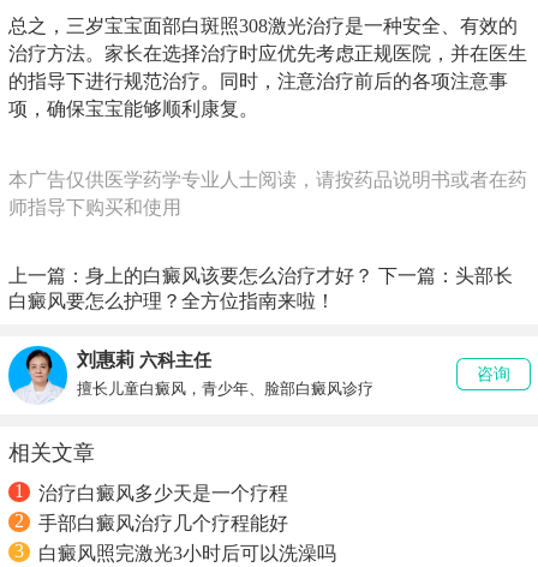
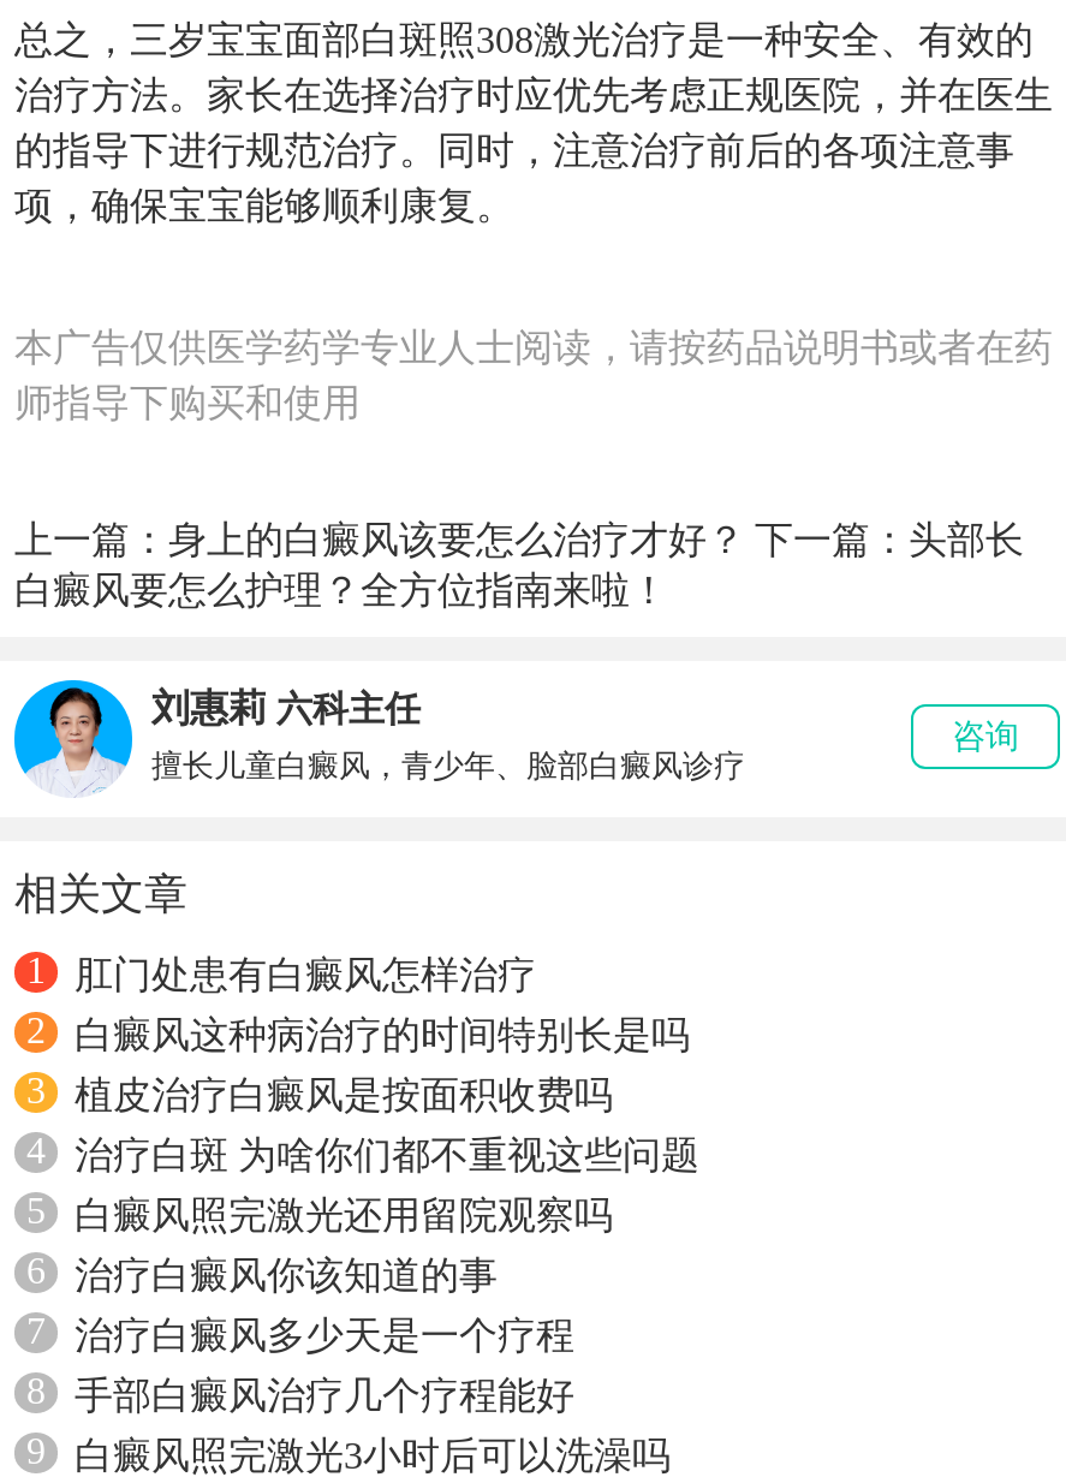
none -> [26,954,699,1351] 肛门处患有白癜风怎样治疗 | 2 | 白癜风这种病治疗的时间特别长是吗 | 3 | 植皮治疗白癜风是按面积收费吗 | 4 | 治疗白斑 为啥你们都不重视这些问题 | 5 | 白癜风照完激光还用留院观察吗 | 6 | 治疗白癜风你该知道的事 | 7
[14,510,288,533] 2 手部白癜风治疗几个疗程能好 -> [26,1370,574,1415] 8 手部白癜风治疗几个疗程能好
[14,540,336,563] 3 白癜风照完激光3小时后可以洗澡吗 -> [26,1430,671,1476] 9 白癜风照完激光3小时后可以洗澡吗

